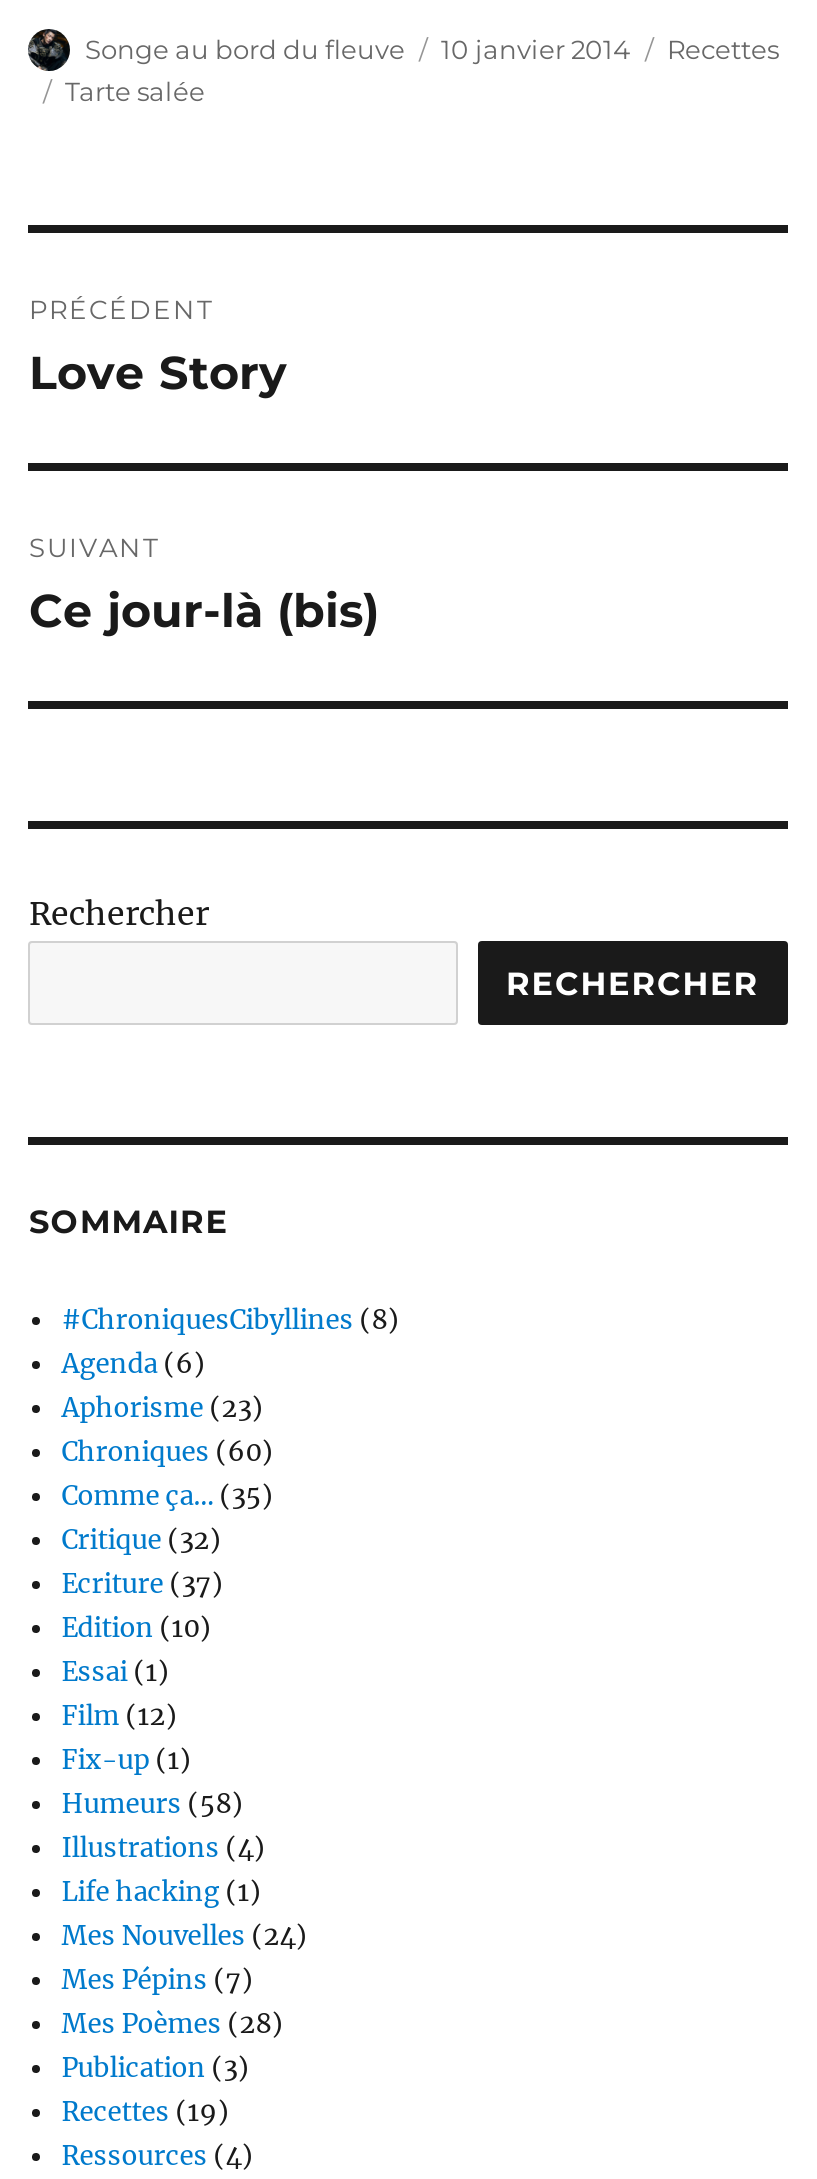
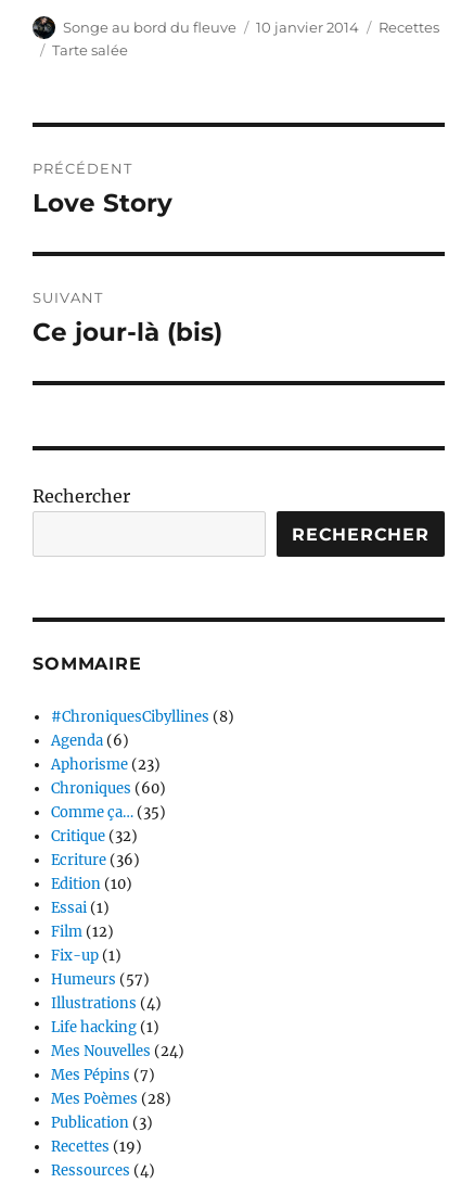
[61,1567,223,1601] Ecriture (37) -> [51,851,140,870] Ecriture (36)
[61,1787,243,1821] Humeurs (58) -> [51,970,149,989] Humeurs (57)

